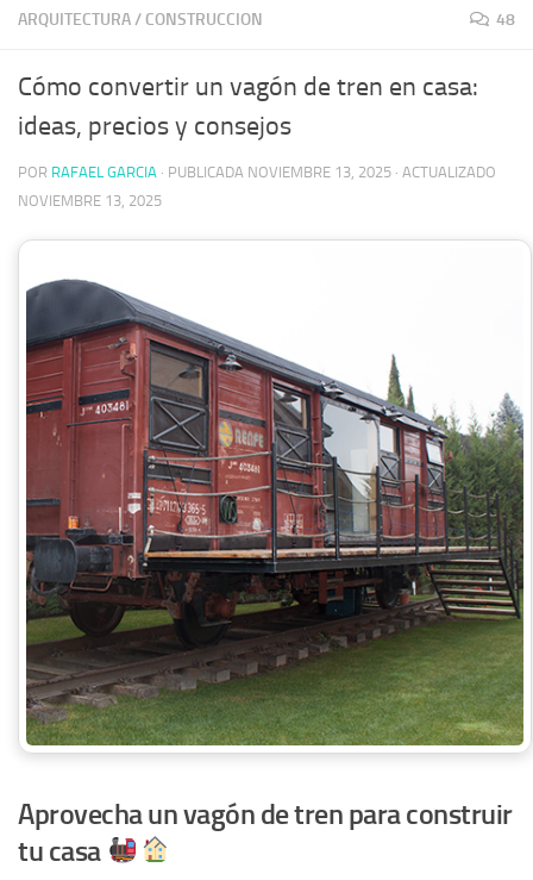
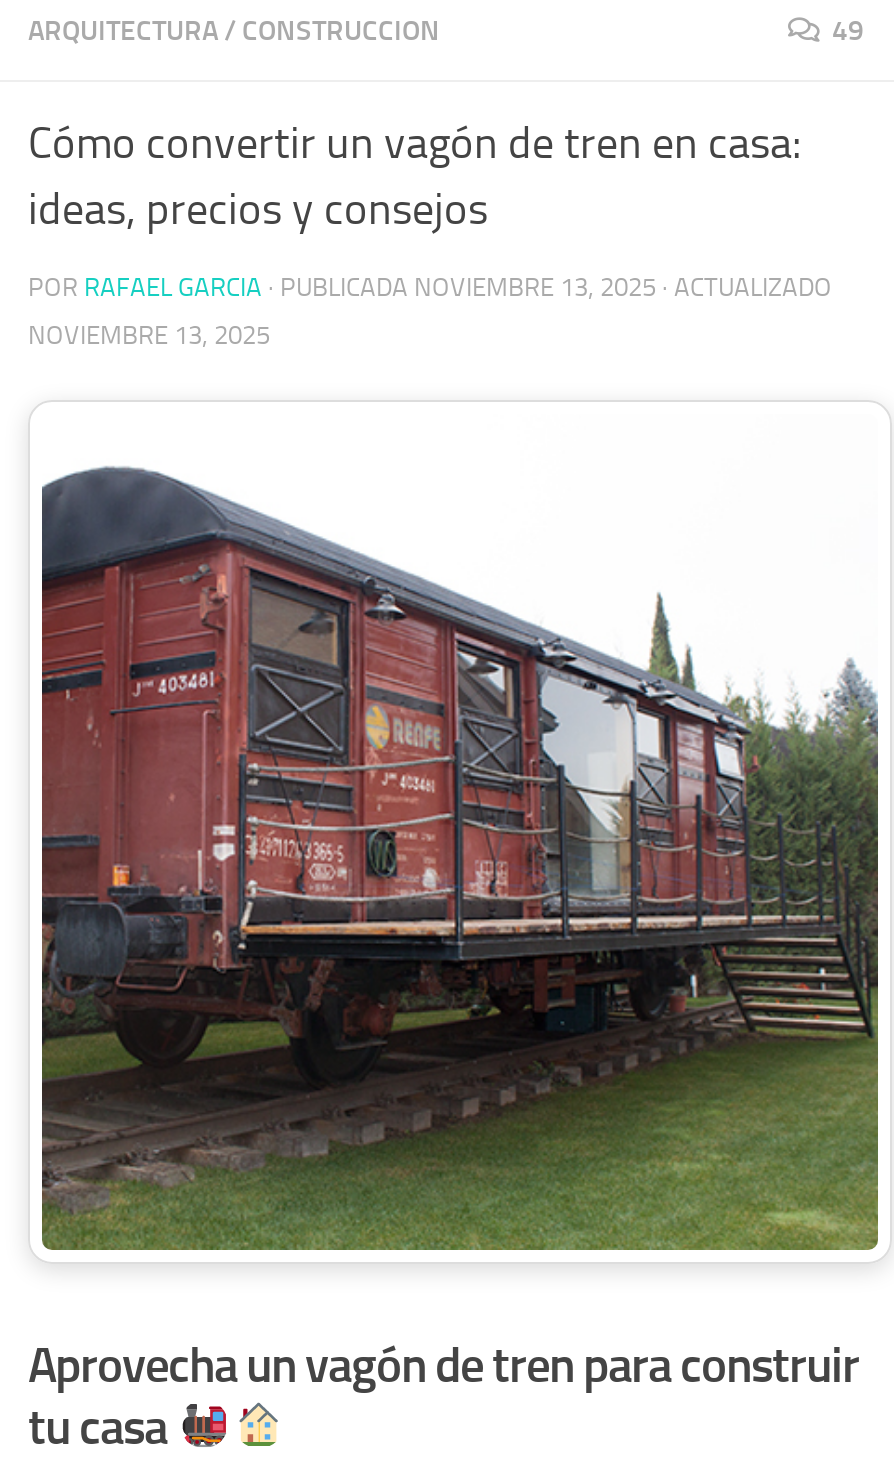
[496,10,515,30] 48 -> [832,14,864,48] 49

